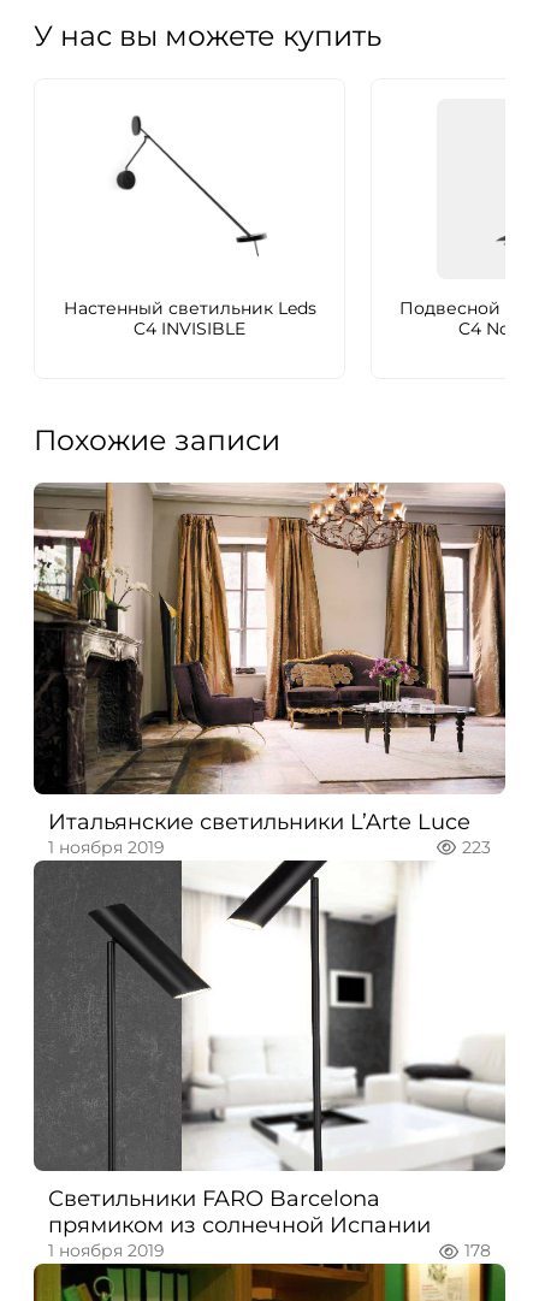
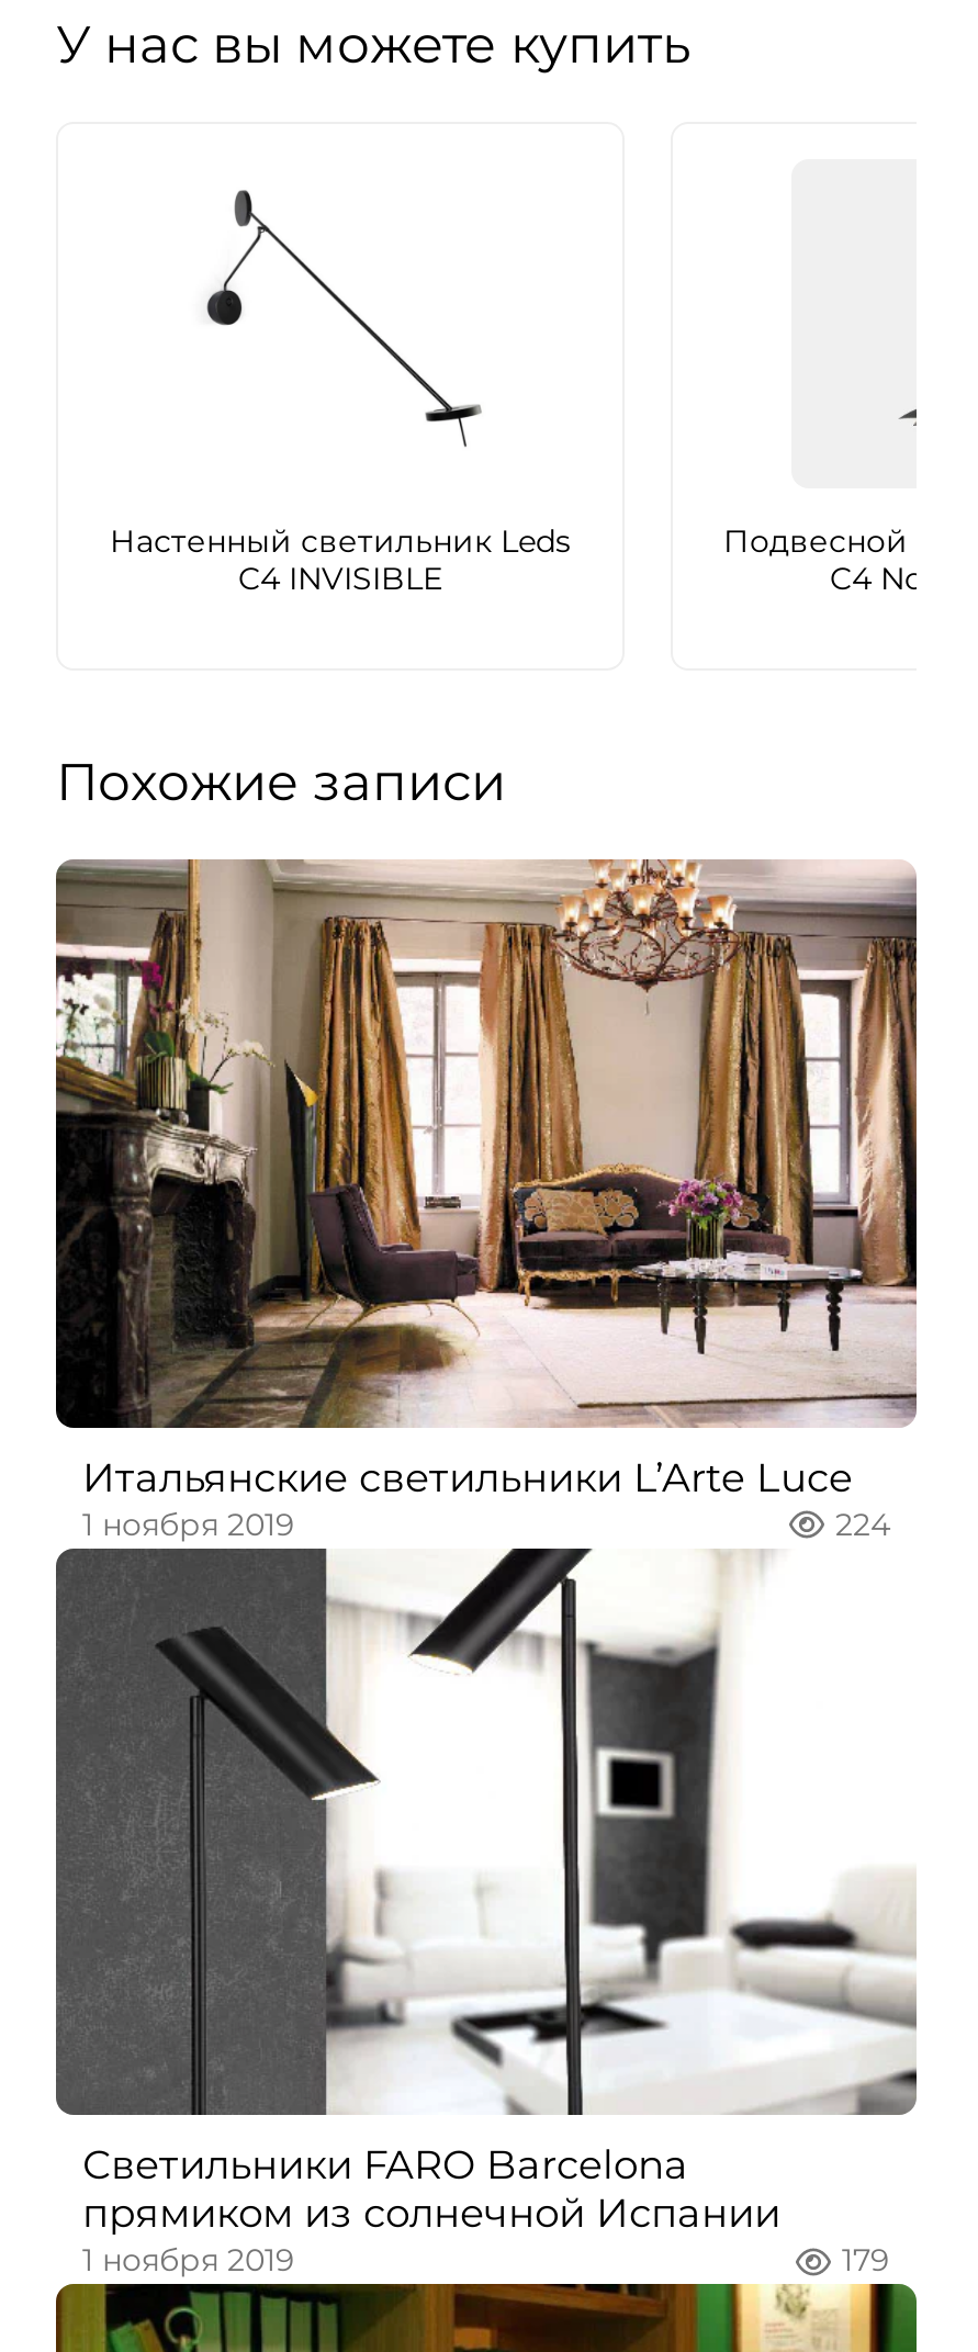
[462,836,491,858] 223 -> [835,1504,890,1543] 224
[464,1240,491,1262] 178 -> [842,2241,890,2280] 179

